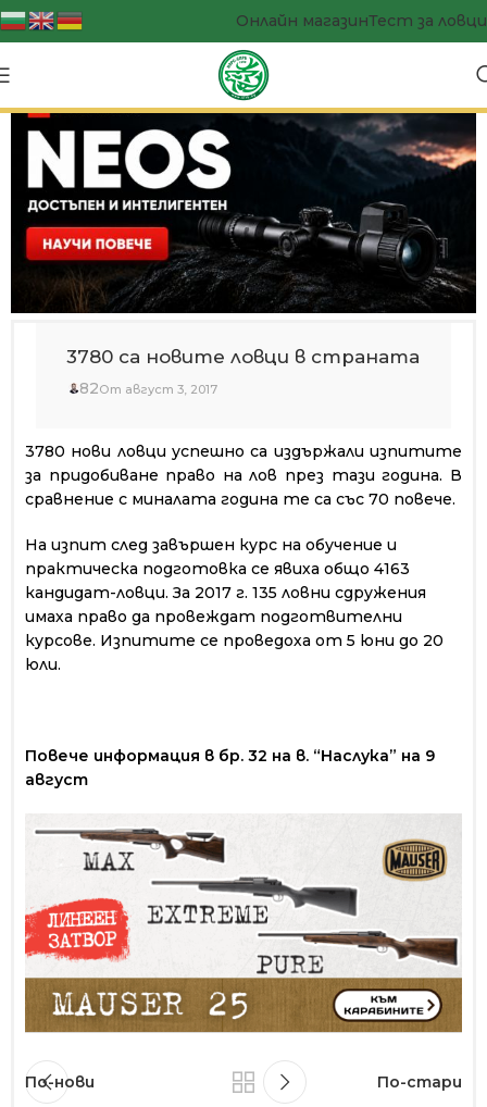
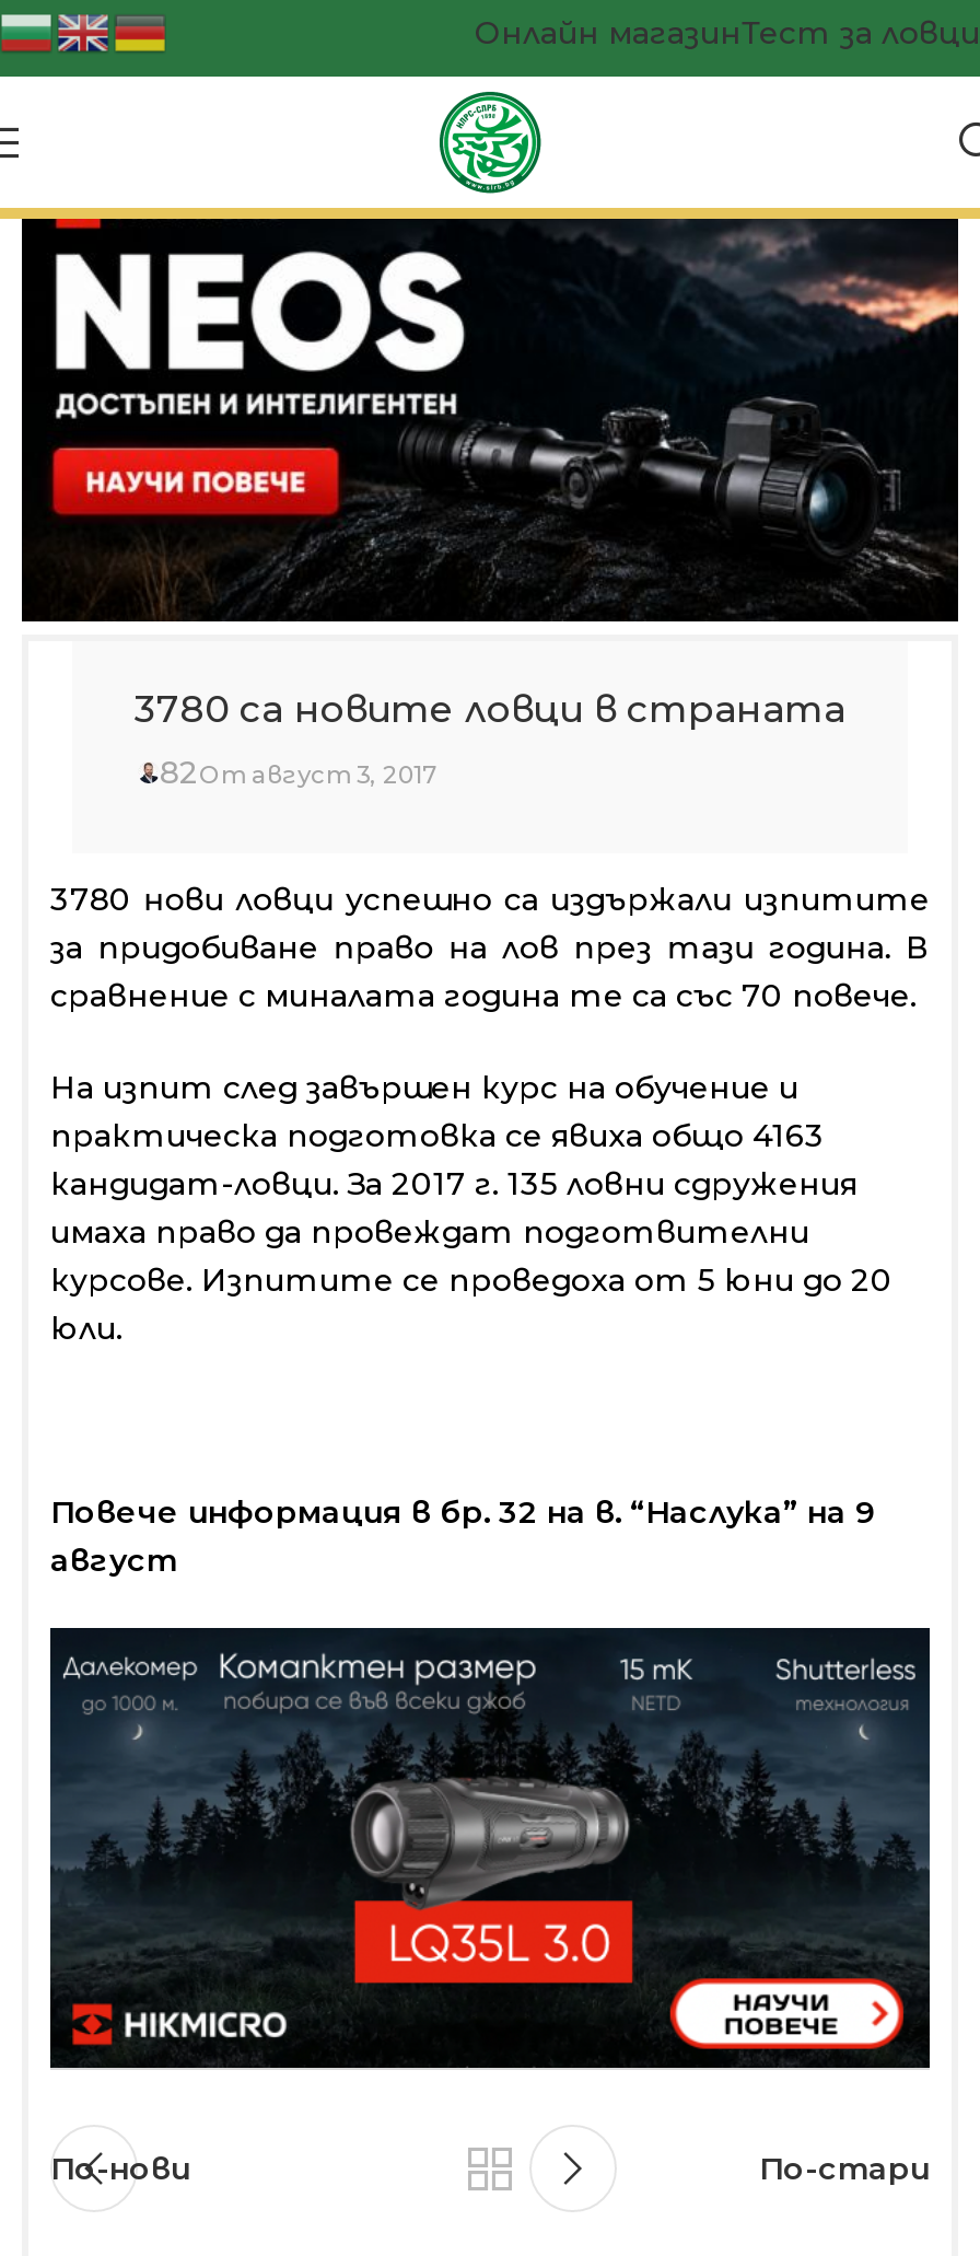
[24,813,463,1033] [image] -> [48,1626,932,2070] [image]

